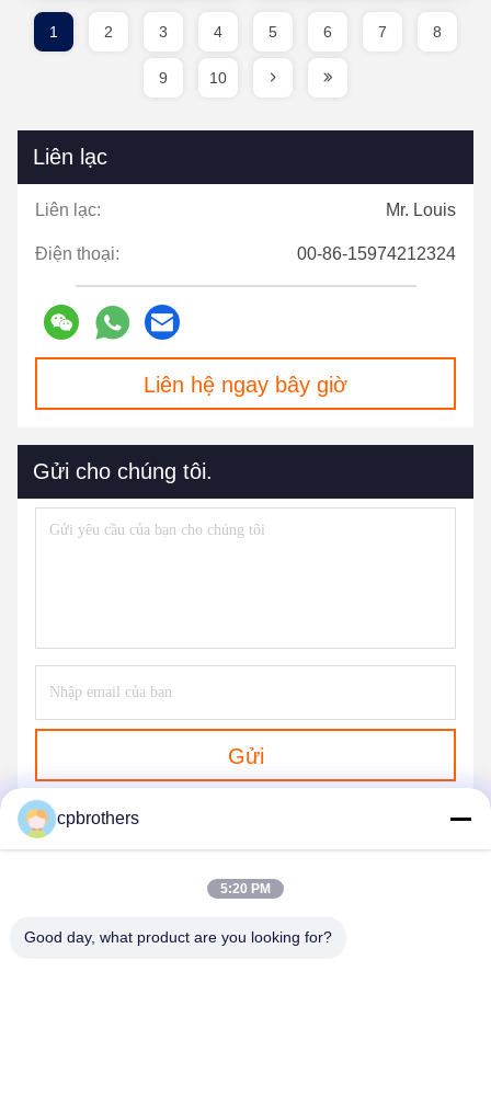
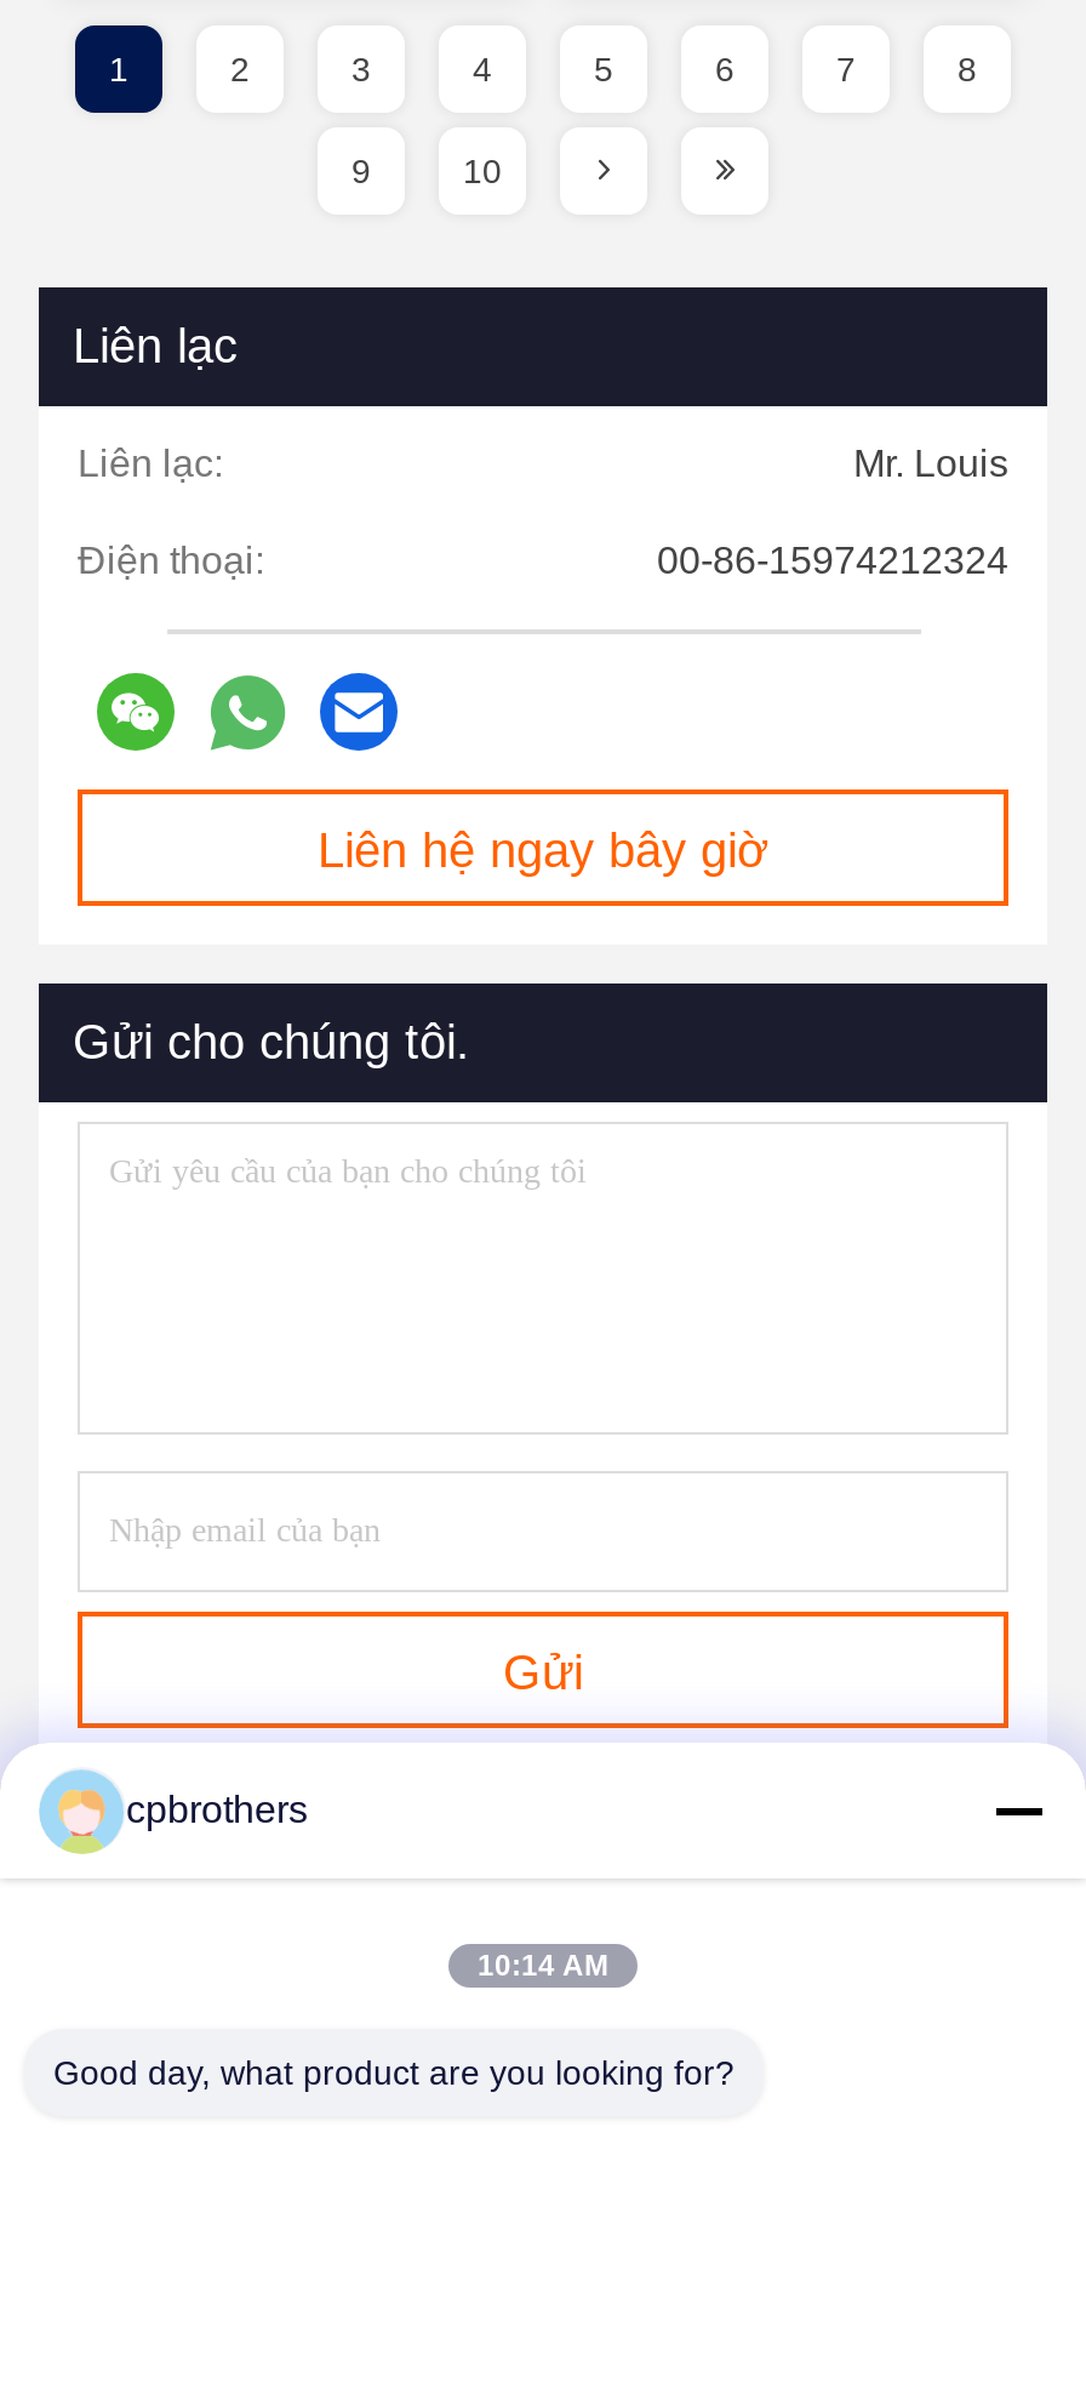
[220,881,271,896] 5:20 PM -> [478,1949,608,1983] 10:14 AM

